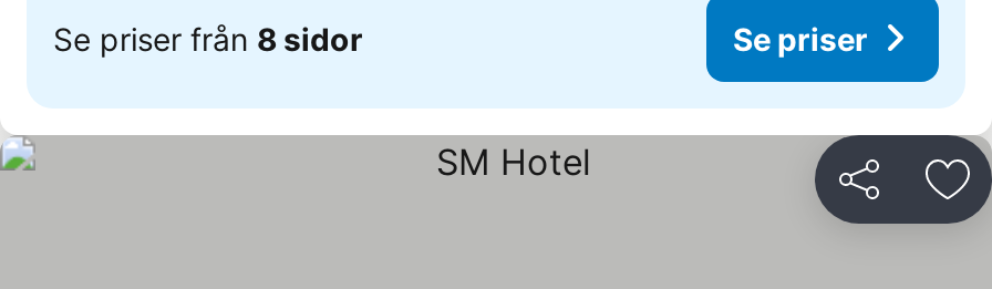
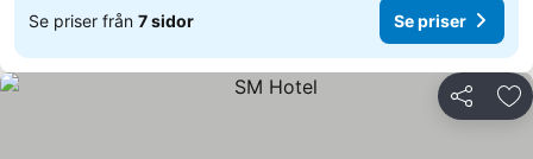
[53,19,363,56] Se priser från 8 sidor -> [29,10,194,30] Se priser från 7 sidor

